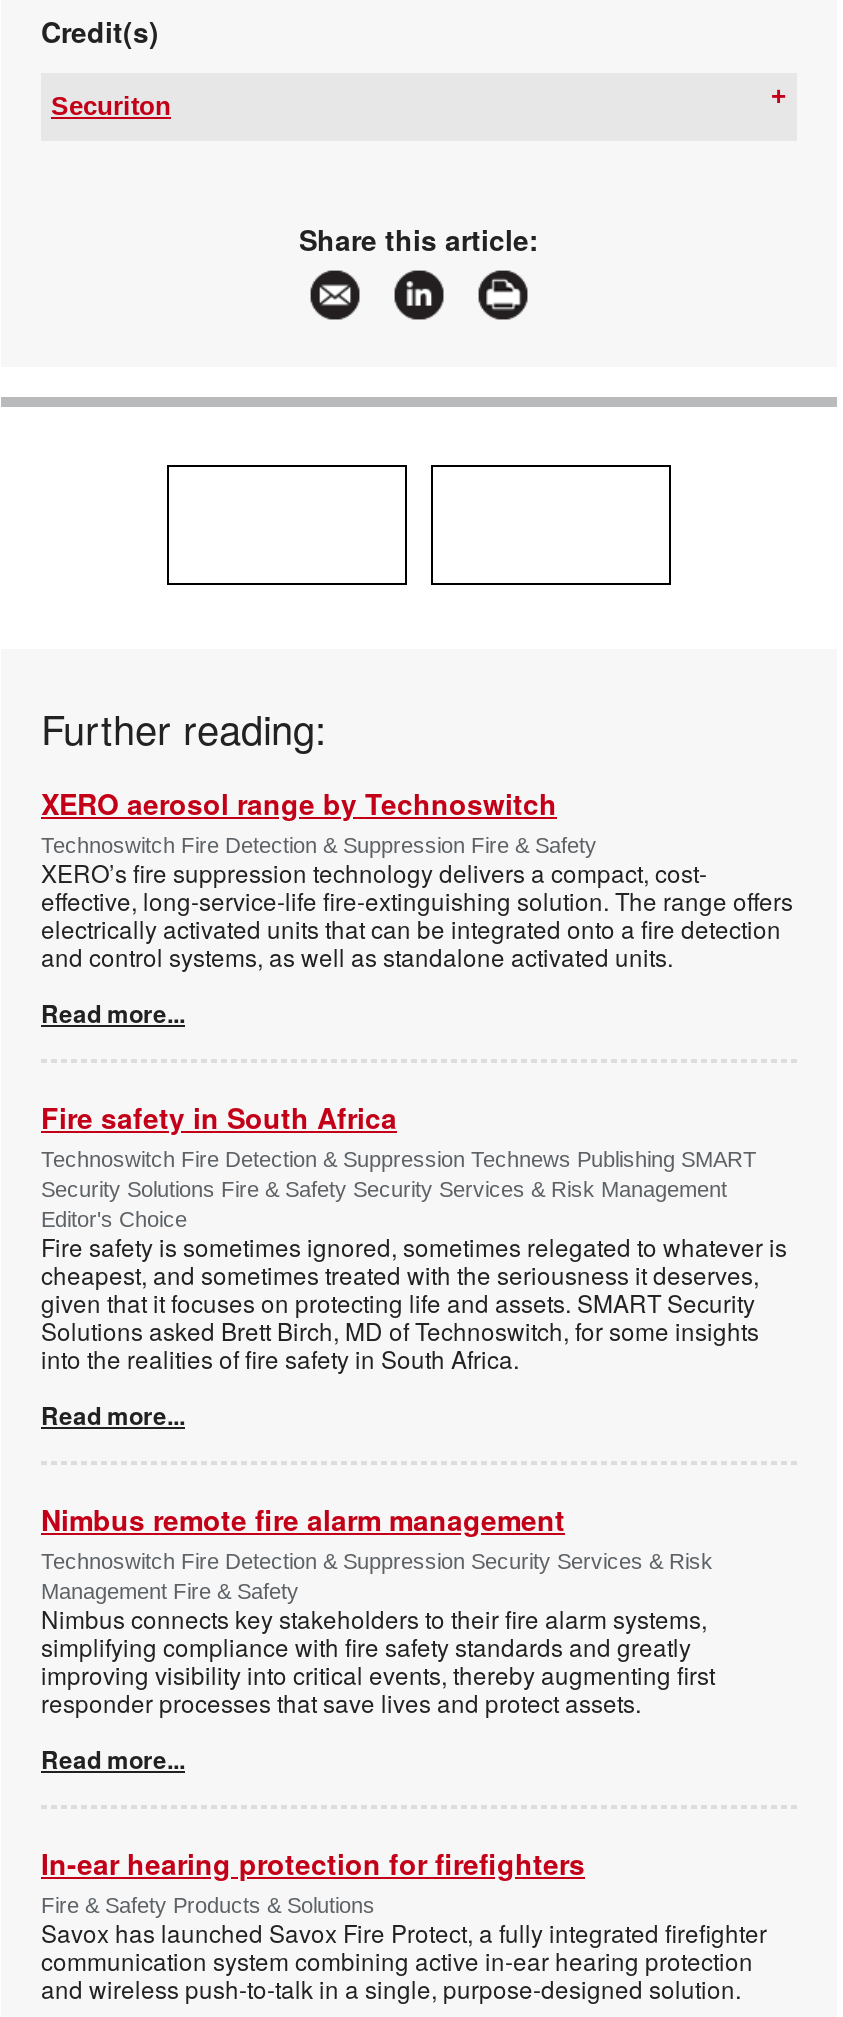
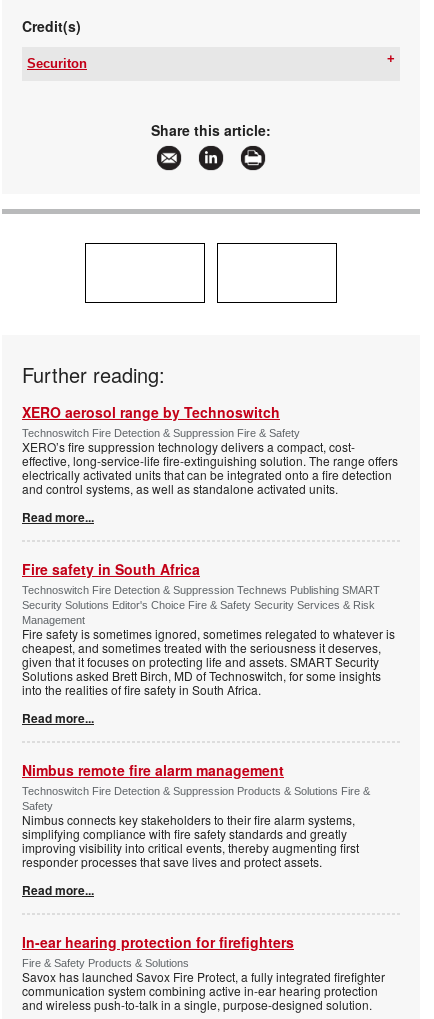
[41,1177,727,1231] Security Solutions Fire & Safety Security Services & Risk Management | Editor's Choice -> [22,599,375,626] Security Solutions Editor's Choice Fire & Safety Security Services & Risk | Management
[41,1549,713,1603] Technoswitch Fire Detection & Suppression Security Services & Risk | Management Fire & Safety -> [22,785,370,812] Technoswitch Fire Detection & Suppression Products & Solutions Fire & | Safety

